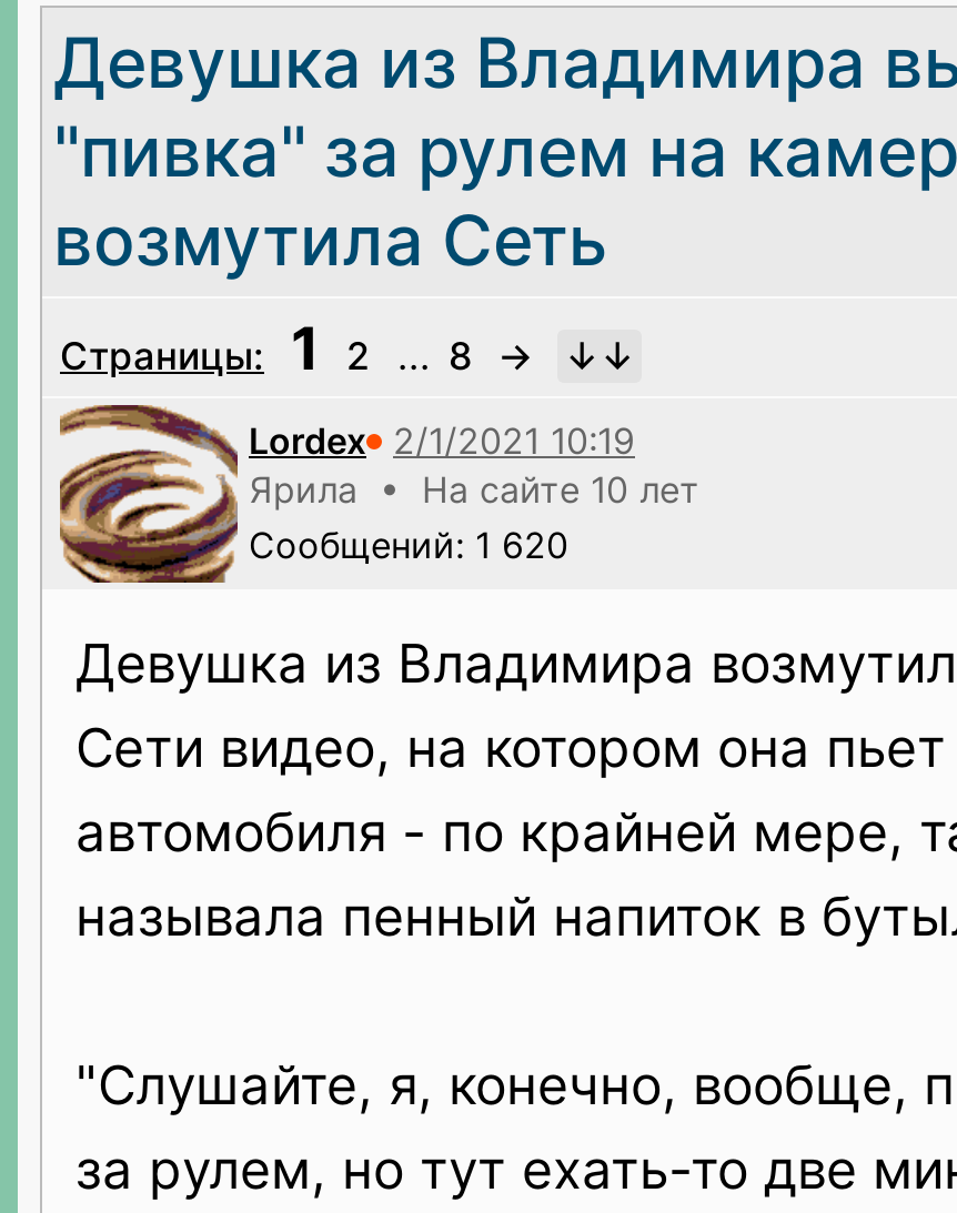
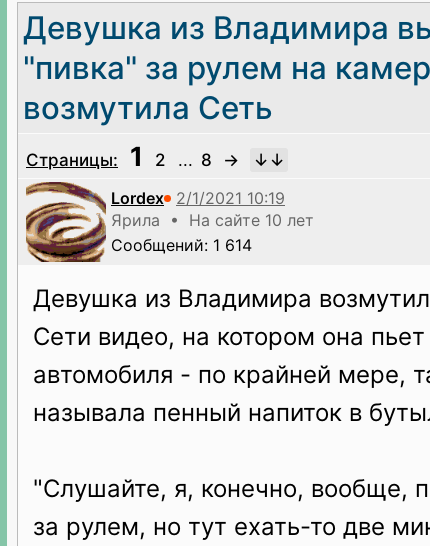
[249,523,568,567] Сообщений: 1 620 -> [111,235,252,255] Сообщений: 1 614

